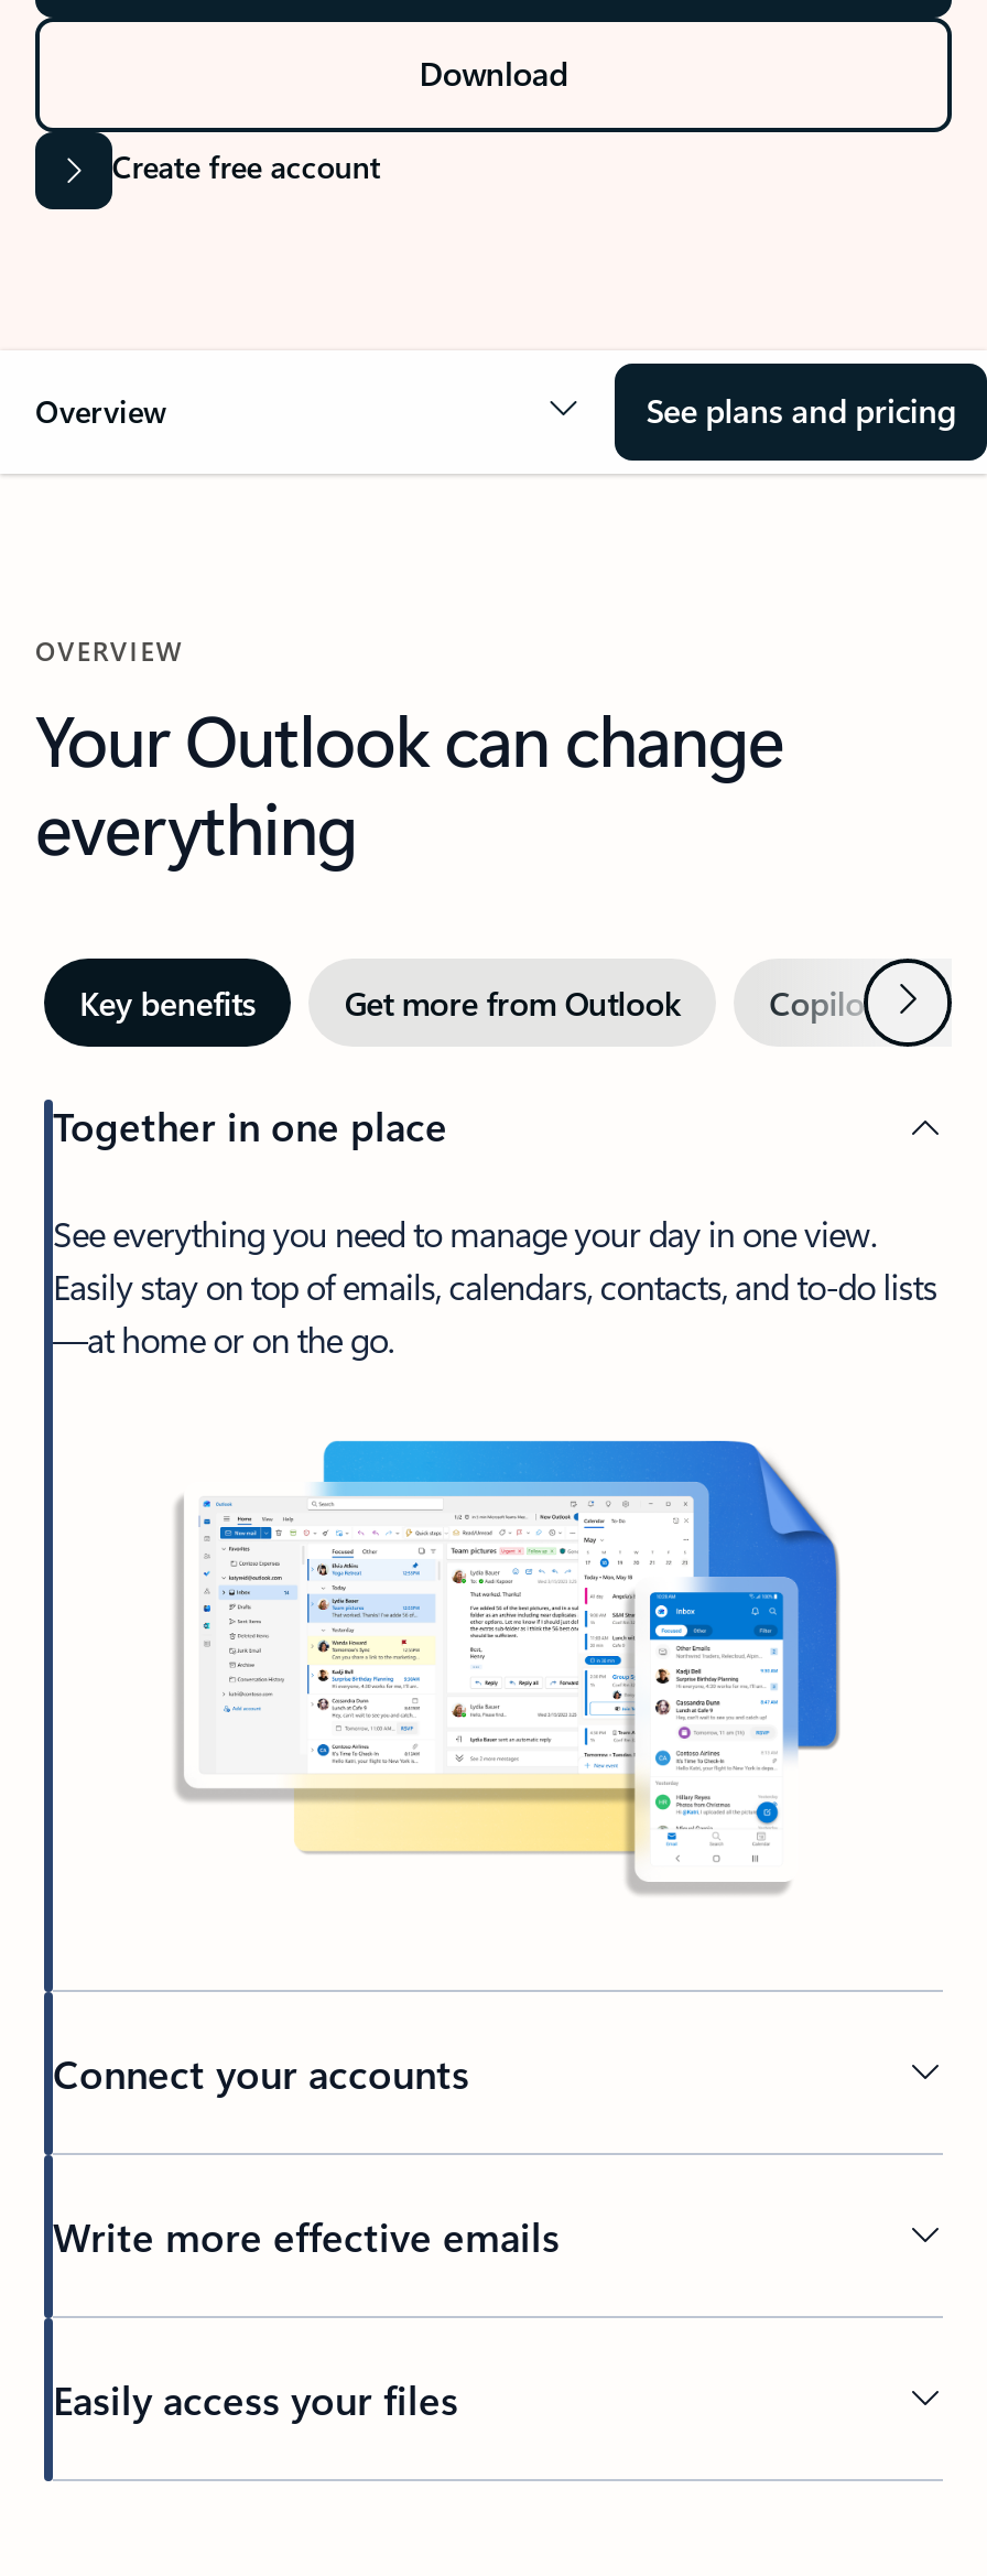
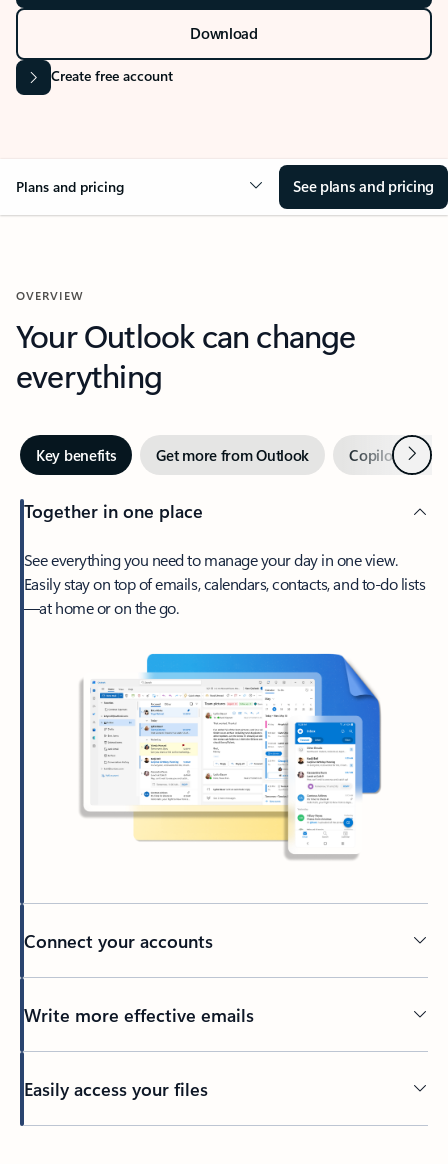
[35,390,167,432] Overview -> [16,177,124,196] Plans and pricing

